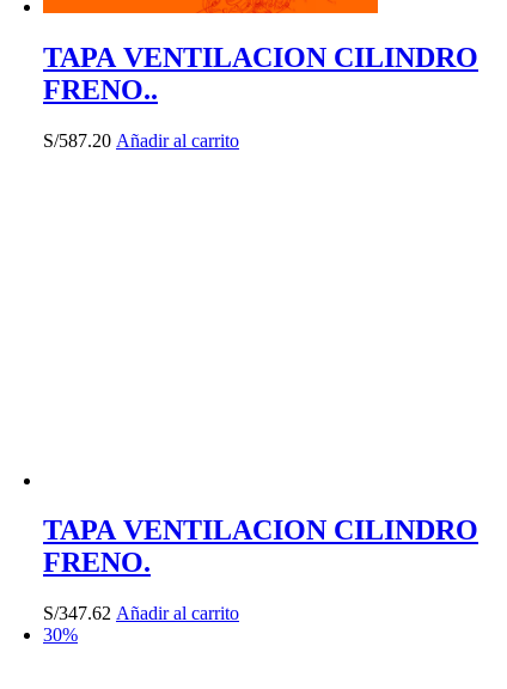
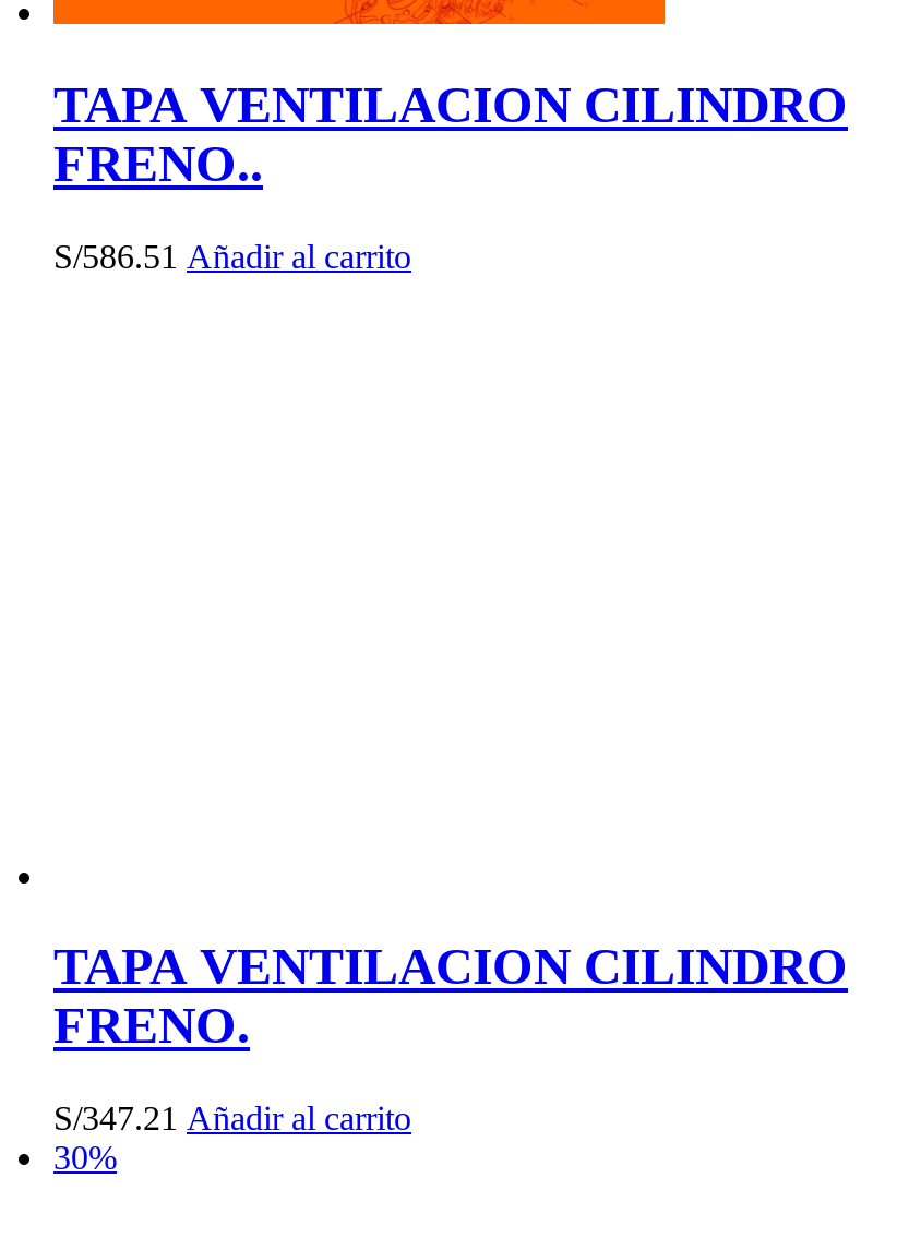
[43,130,239,150] S/587.20 Añadir al carrito -> [53,237,411,274] S/586.51 Añadir al carrito
[43,603,239,624] S/347.62 Añadir al carrito -> [53,1100,411,1137] S/347.21 Añadir al carrito

